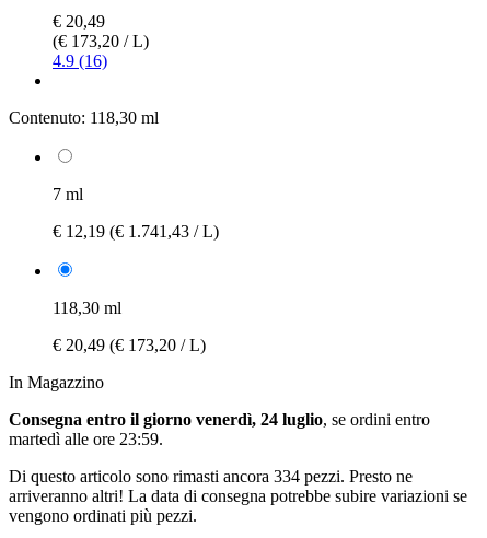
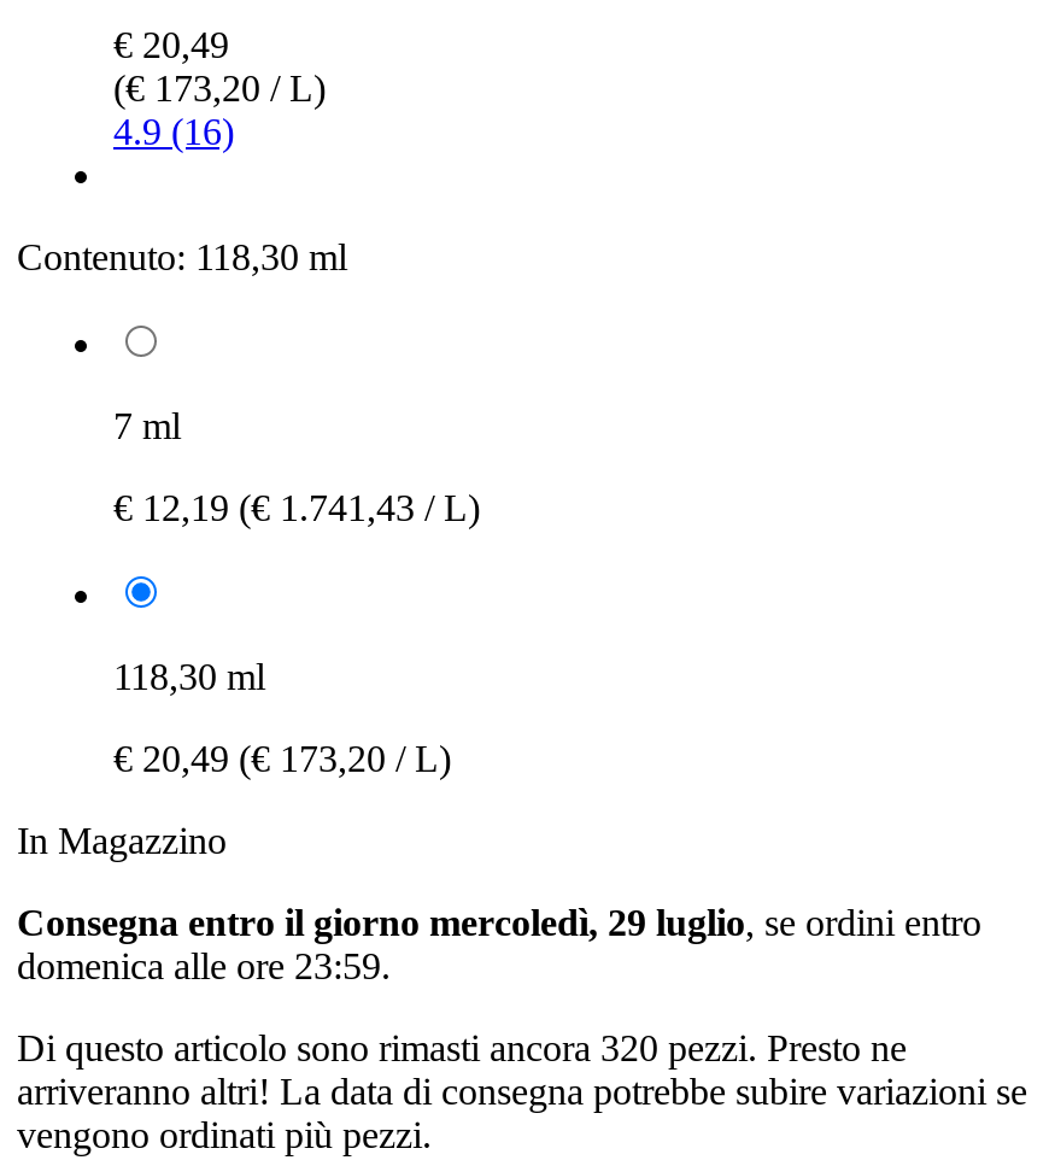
[9,410,430,428] Consegna entro il giorno venerdì, 24 luglio, se ordini entro -> [17,901,981,942] Consegna entro il giorno mercoledì, 29 luglio, se ordini entro
[9,430,163,448] martedì alle ore 23:59. -> [17,945,391,986] domenica alle ore 23:59.
[9,467,413,485] Di questo articolo sono rimasti ancora 334 pezzi. Presto ne -> [17,1027,907,1068] Di questo articolo sono rimasti ancora 320 pezzi. Presto ne

